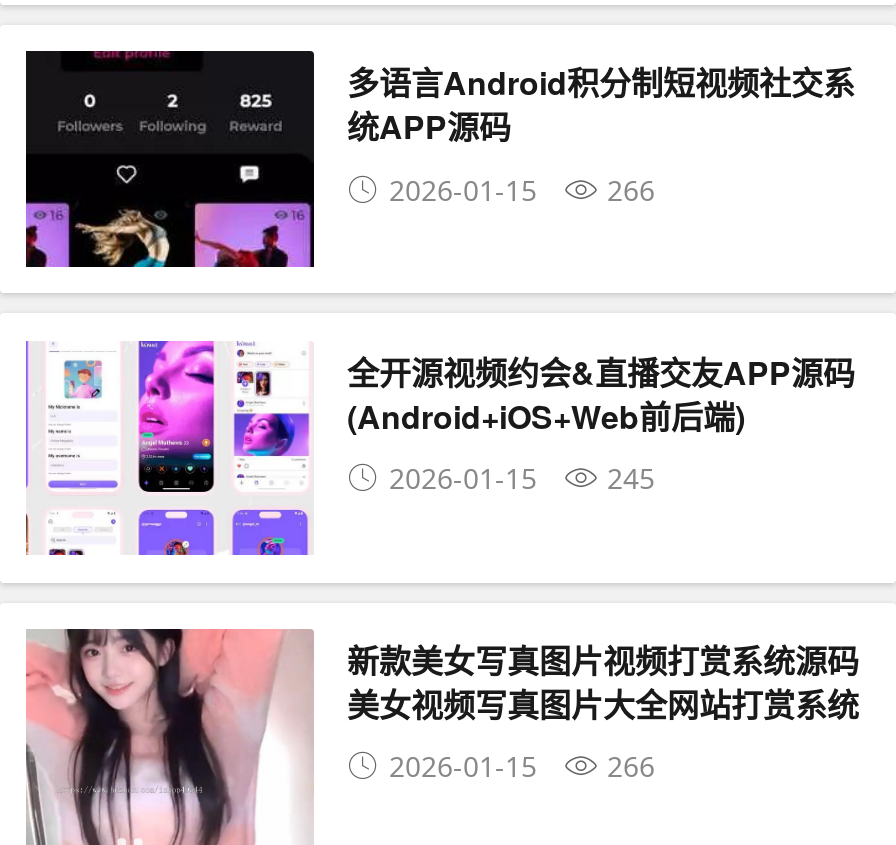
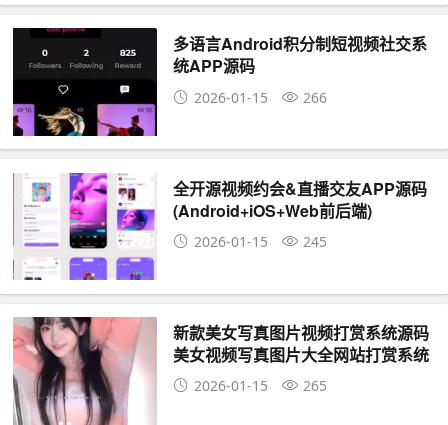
[607,748,655,786] 266 -> [303,376,327,395] 265

